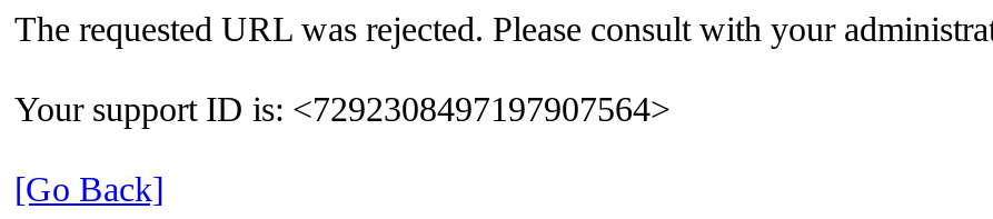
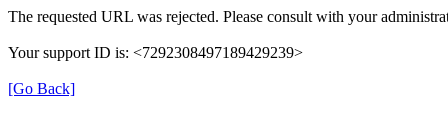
[14,90,671,128] Your support ID is: <7292308497197907564> -> [8,44,303,61] Your support ID is: <7292308497189429239>

